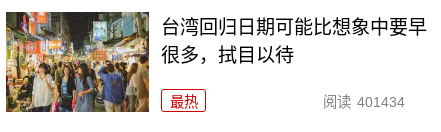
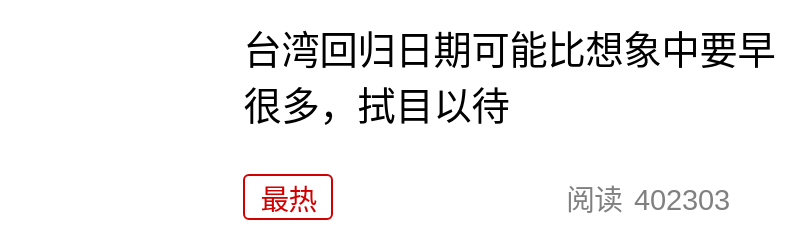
[5,11,150,113] [image] -> none
[323,94,404,110] 阅读 401434 -> [566,184,730,216] 阅读 402303

